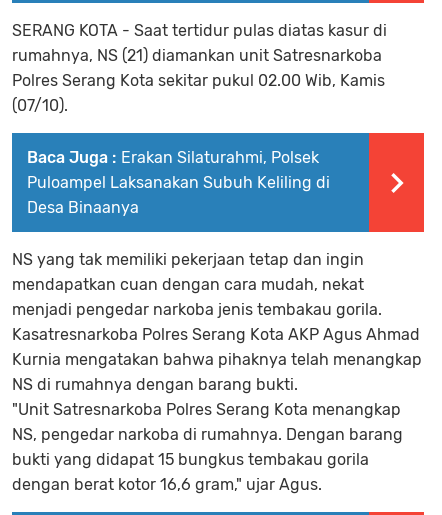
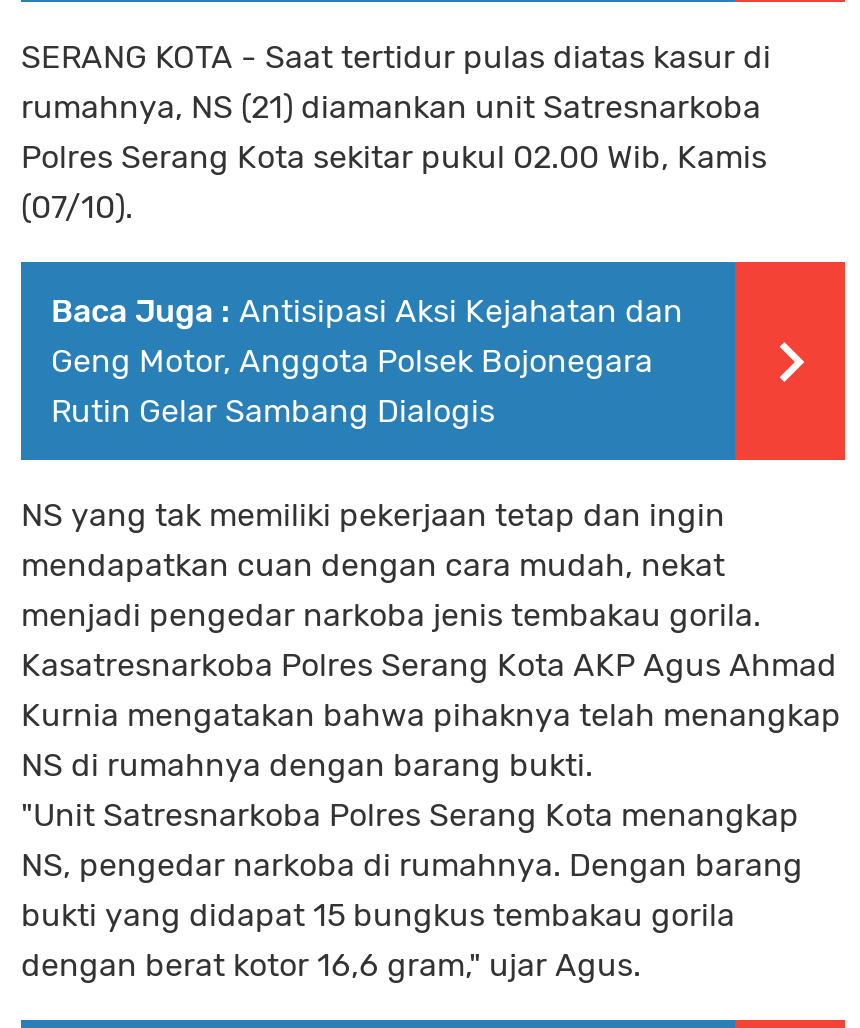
[27,148,330,217] Baca Juga : Erakan Silaturahmi, Polsek | Puloampel Laksanakan Subuh Keliling di | Desa Binaanya -> [51,293,683,431] Baca Juga : Antisipasi Aksi Kejahatan dan | Geng Motor, Anggota Polsek Bojonegara | Rutin Gelar Sambang Dialogis

